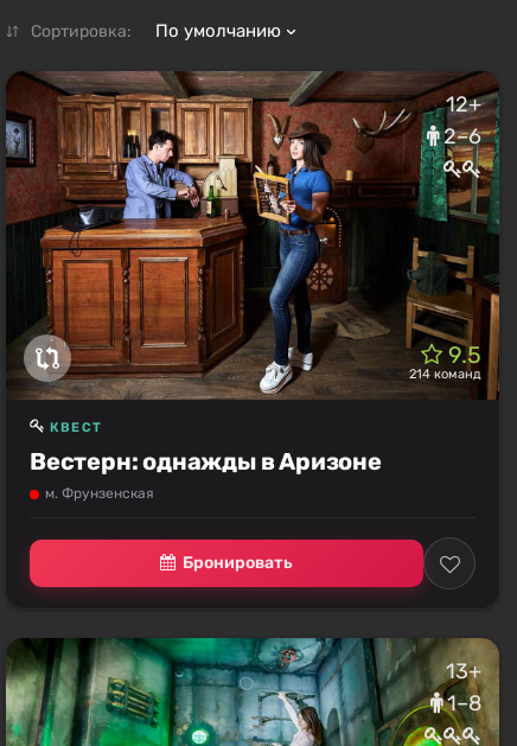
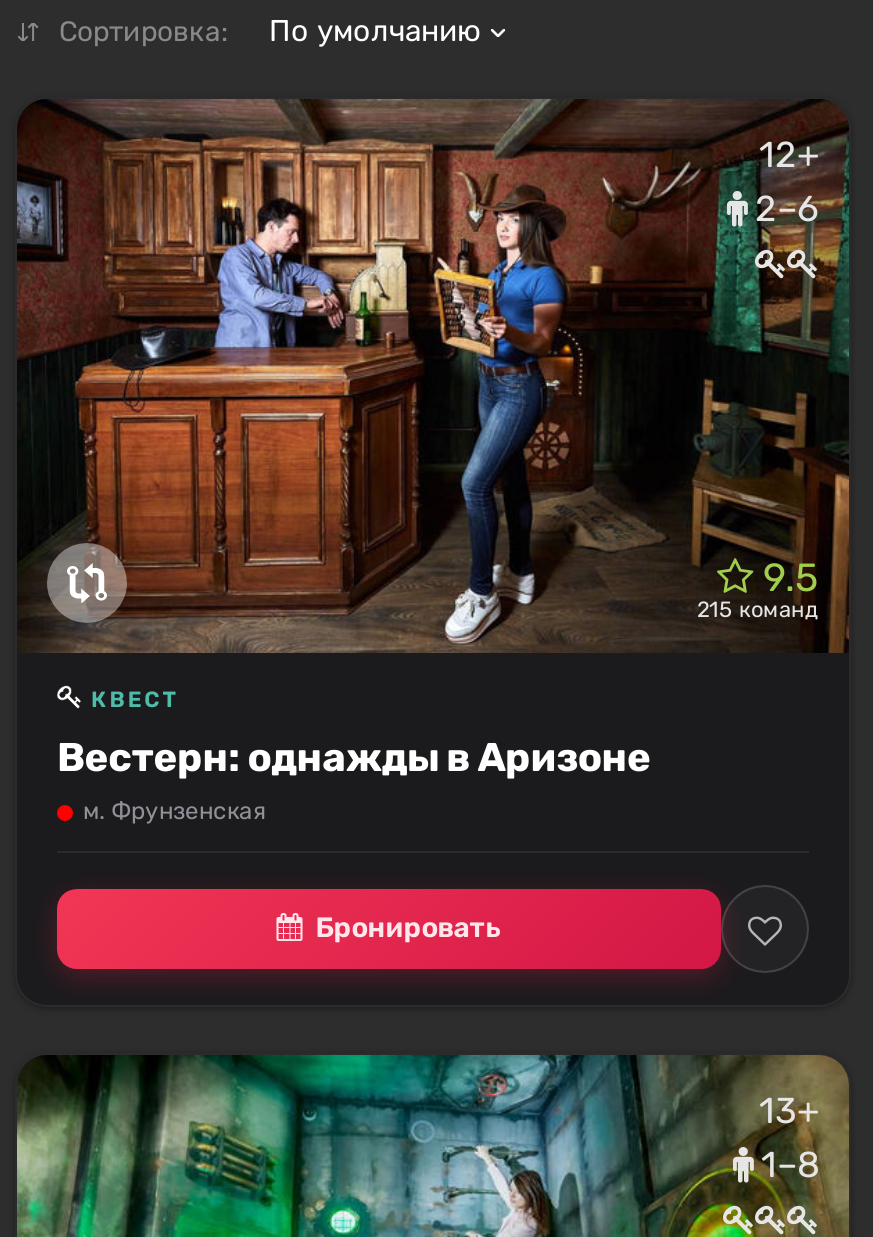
[409,367,481,382] 214 команд -> [697,598,819,624] 215 команд

